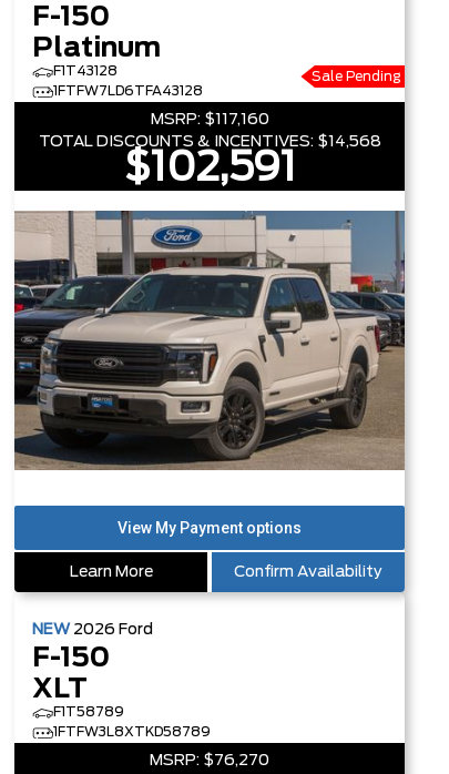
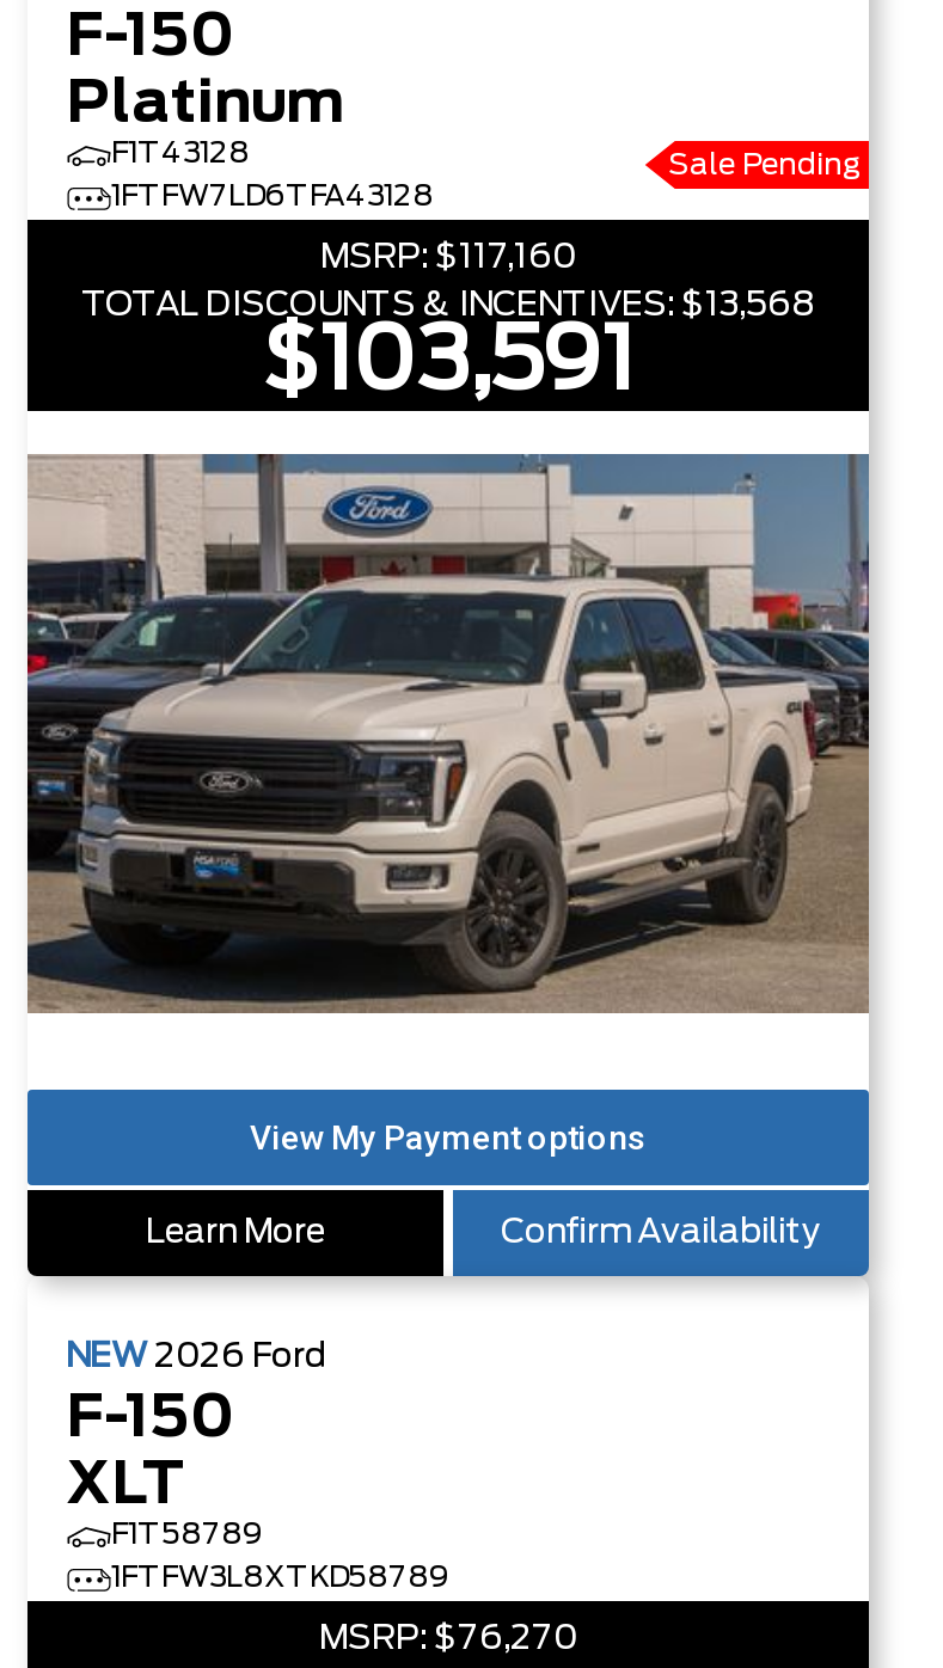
[38,134,381,150] TOTAL DISCOUNTS & INCENTIVES: $14,568 -> [81,289,815,323] TOTAL DISCOUNTS & INCENTIVES: $13,568
[124,149,295,189] $102,591 -> [262,320,635,406] $103,591

